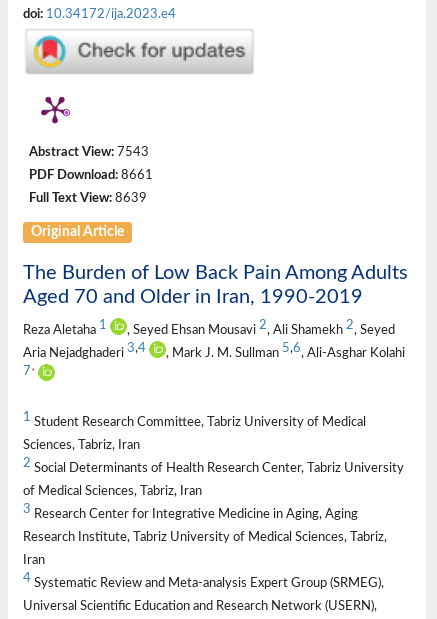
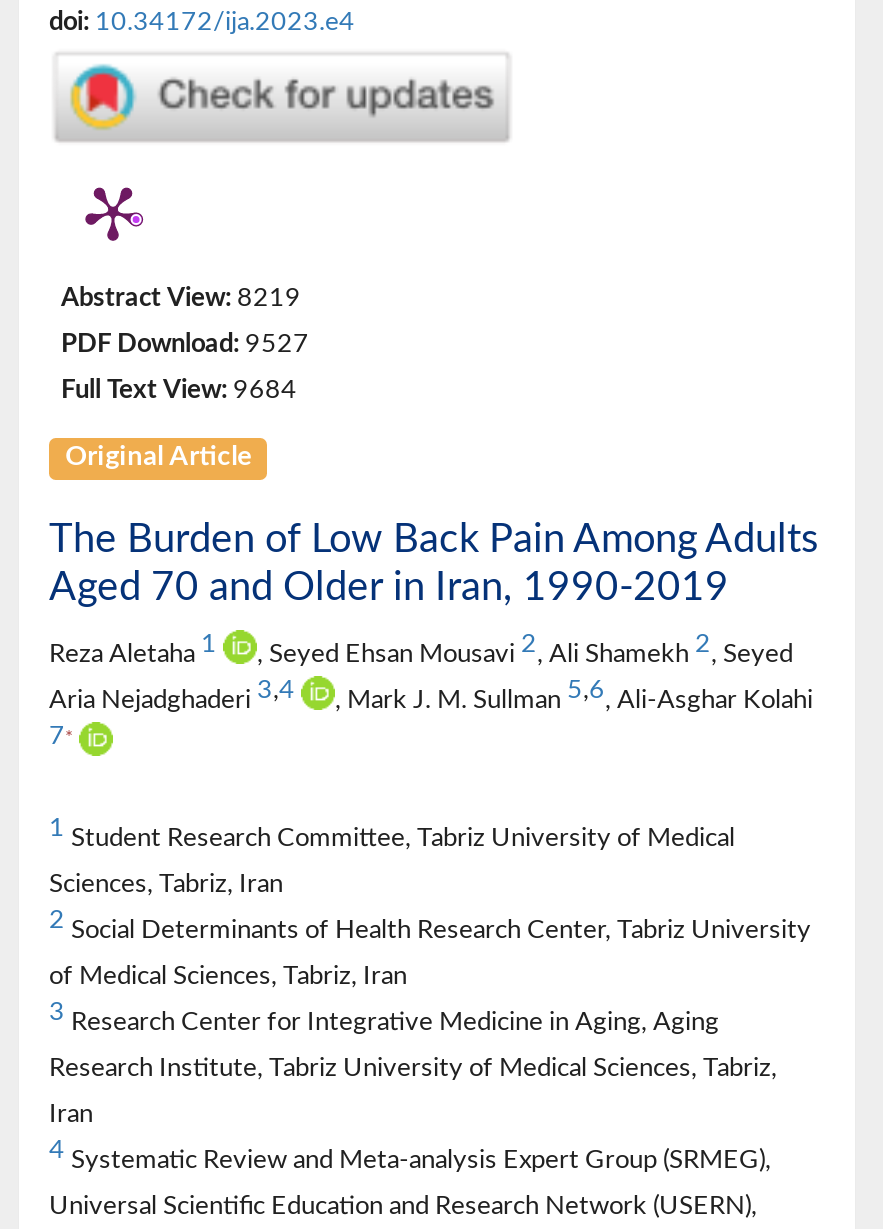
[29,146,149,158] Abstract View: 7543 -> [61,286,301,310] Abstract View: 8219
[29,169,153,181] PDF Download: 8661 -> [61,332,309,356] PDF Download: 9527
[29,192,147,204] Full Text View: 8639 -> [61,378,297,402] Full Text View: 9684

